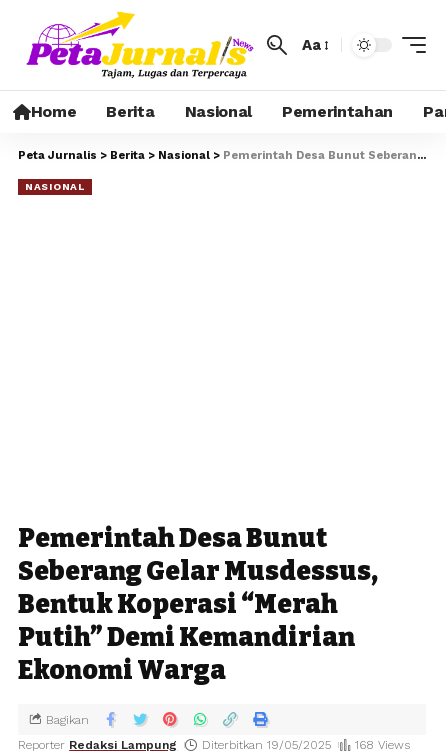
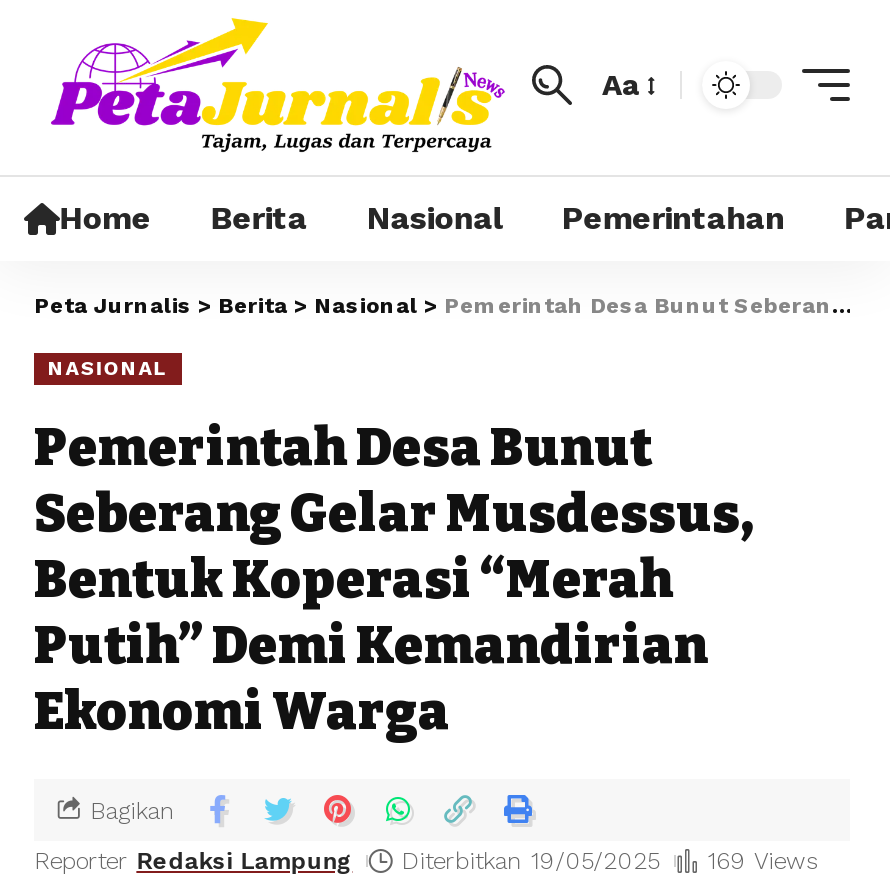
[18,738,410,752] Reporter Redaksi Lampung Diterbitkan 19/05/2025 168 Views -> [34,847,818,875] Reporter Redaksi Lampung Diterbitkan 19/05/2025 169 Views

